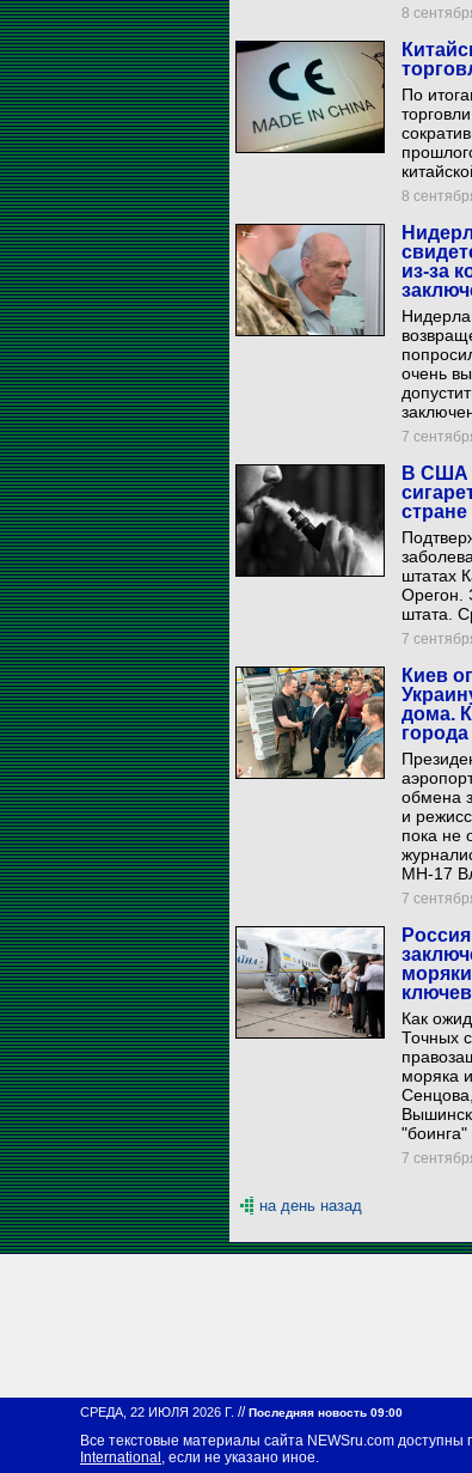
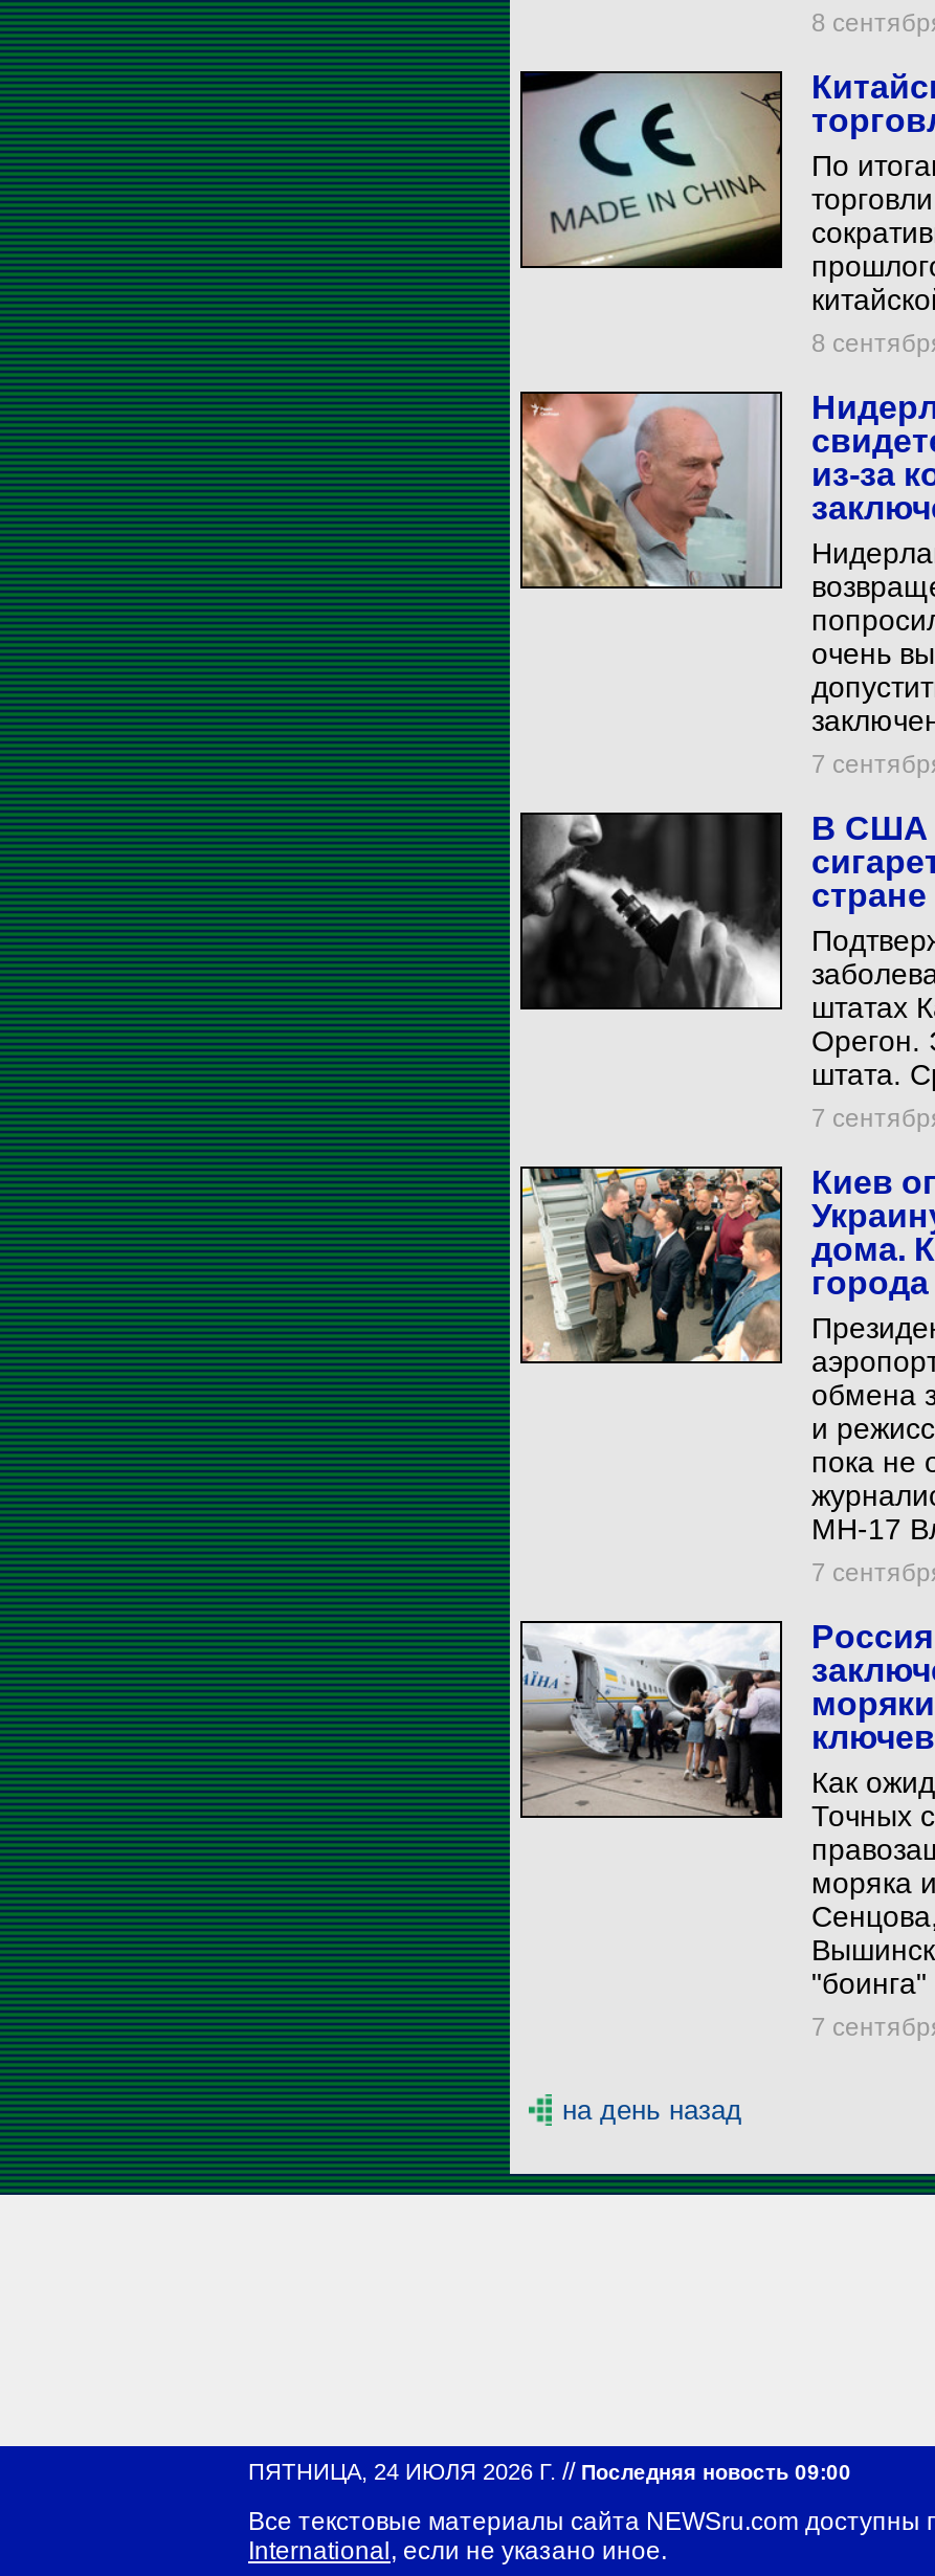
[80,1404,403,1420] СРЕДА, 22 ИЮЛЯ 2026 Г. // Последняя новость 09:00 -> [248,2457,851,2486] ПЯТНИЦА, 24 ИЮЛЯ 2026 Г. // Последняя новость 09:00

